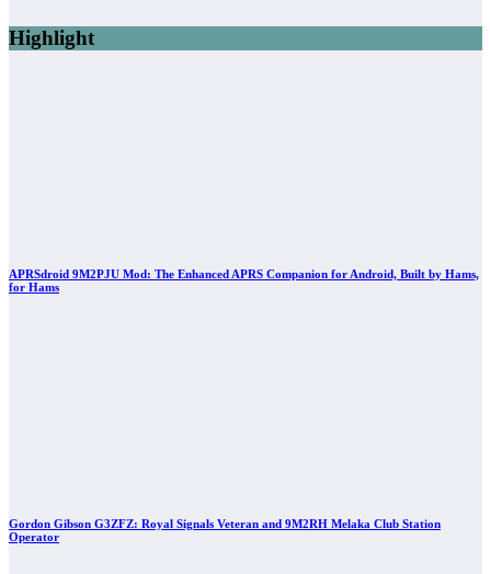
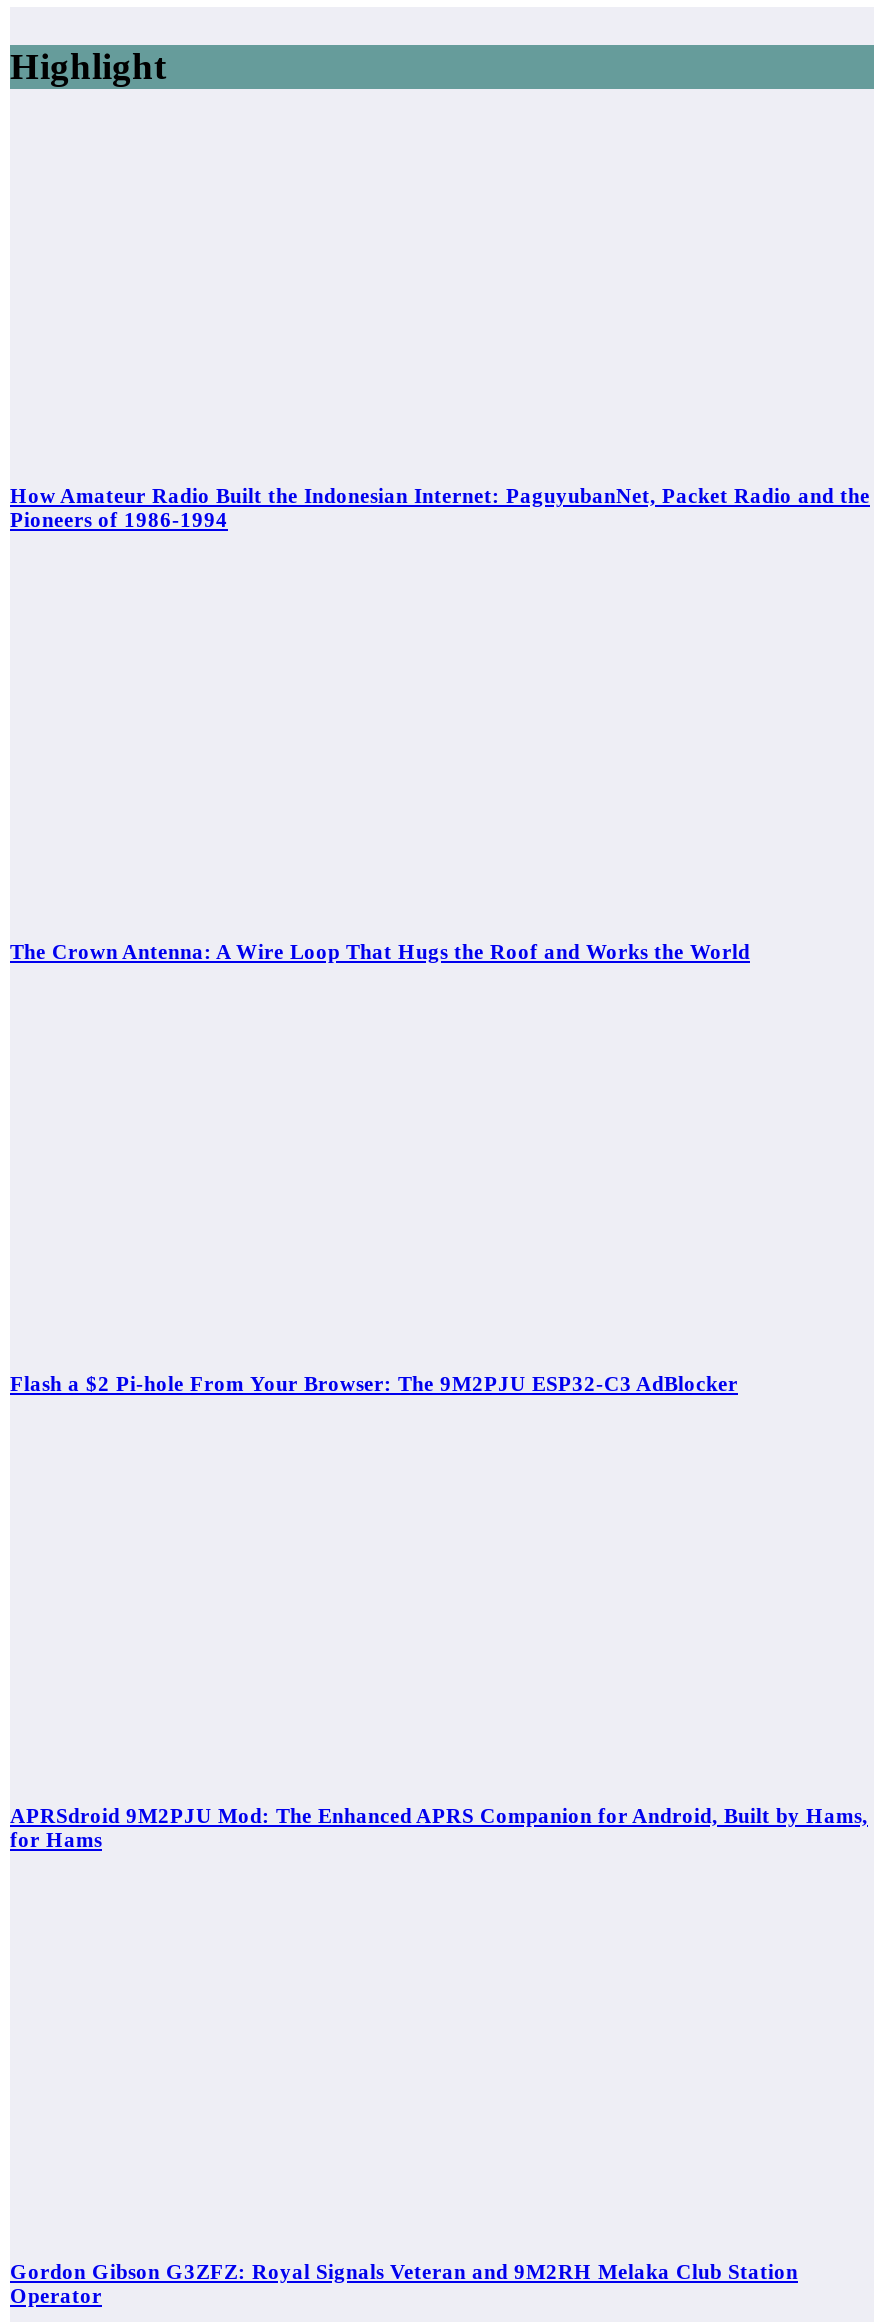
none -> [10,483,870,531] How Amateur Radio Built the Indonesian Internet: PaguyubanNet, Packet Radio and the | Pioneers of 1986-1994
none -> [10,939,750,963] The Crown Antenna: A Wire Loop That Hugs the Roof and Works the World
none -> [10,1371,738,1395] Flash a $2 Pi-hole From Your Browser: The 9M2PJU ESP32-C3 AdBlocker

